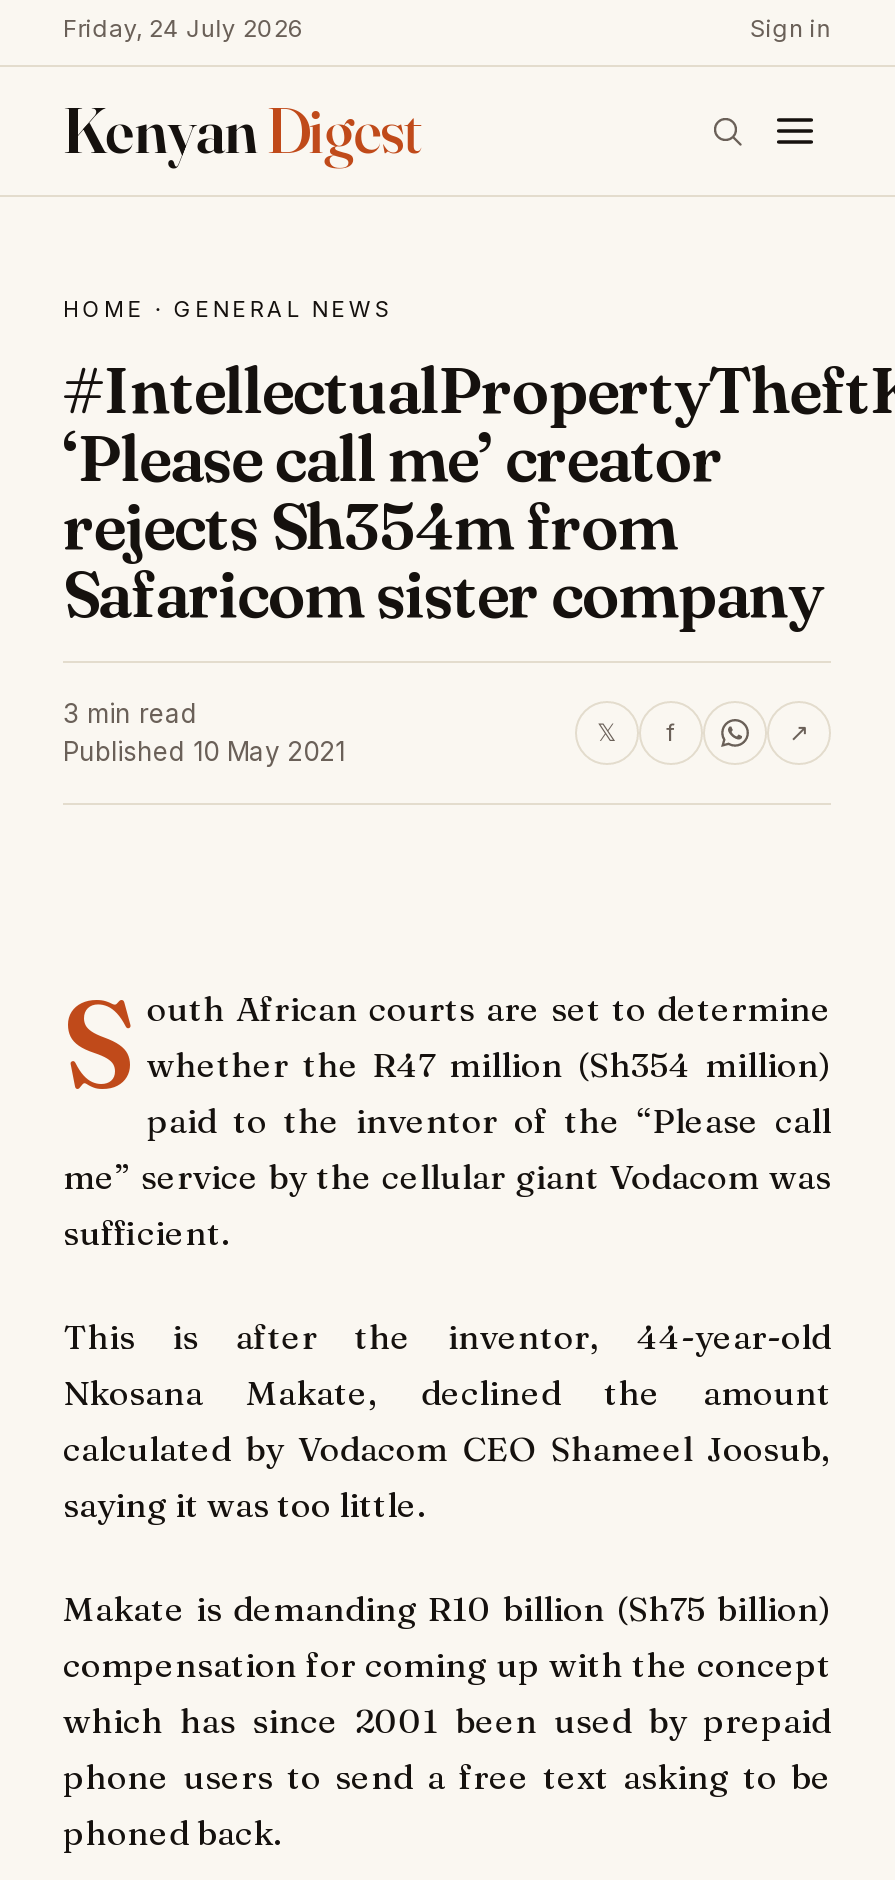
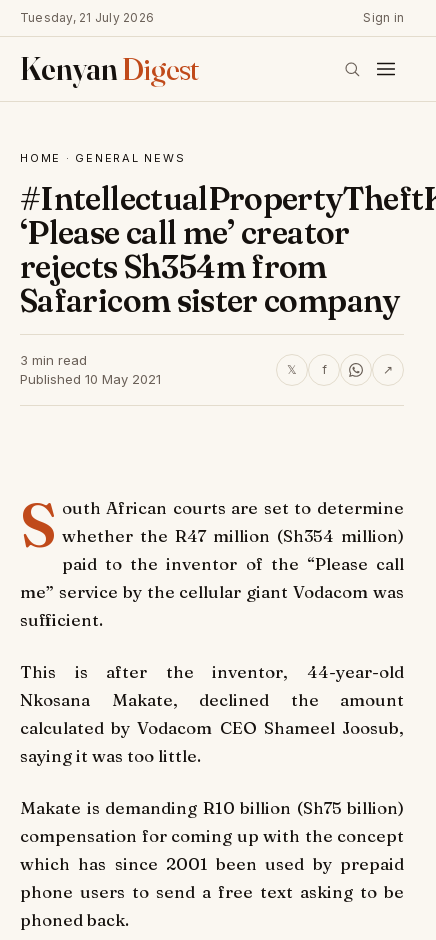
[63,13,305,43] Friday, 24 July 2026 -> [20,10,154,25] Tuesday, 21 July 2026

